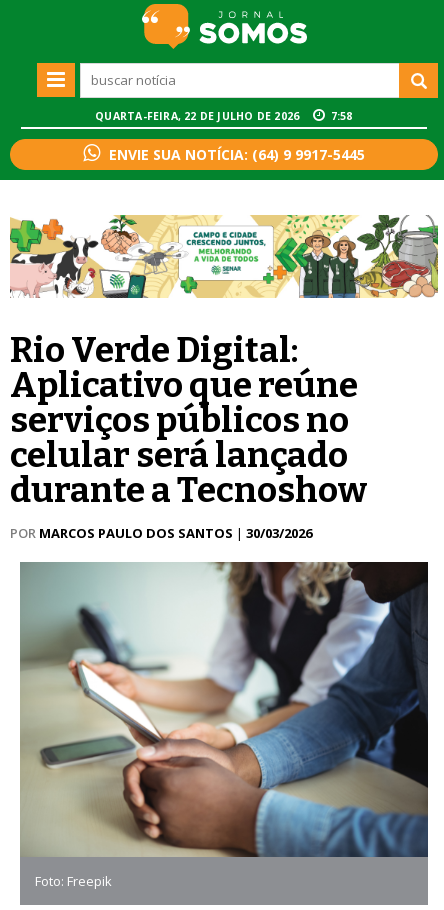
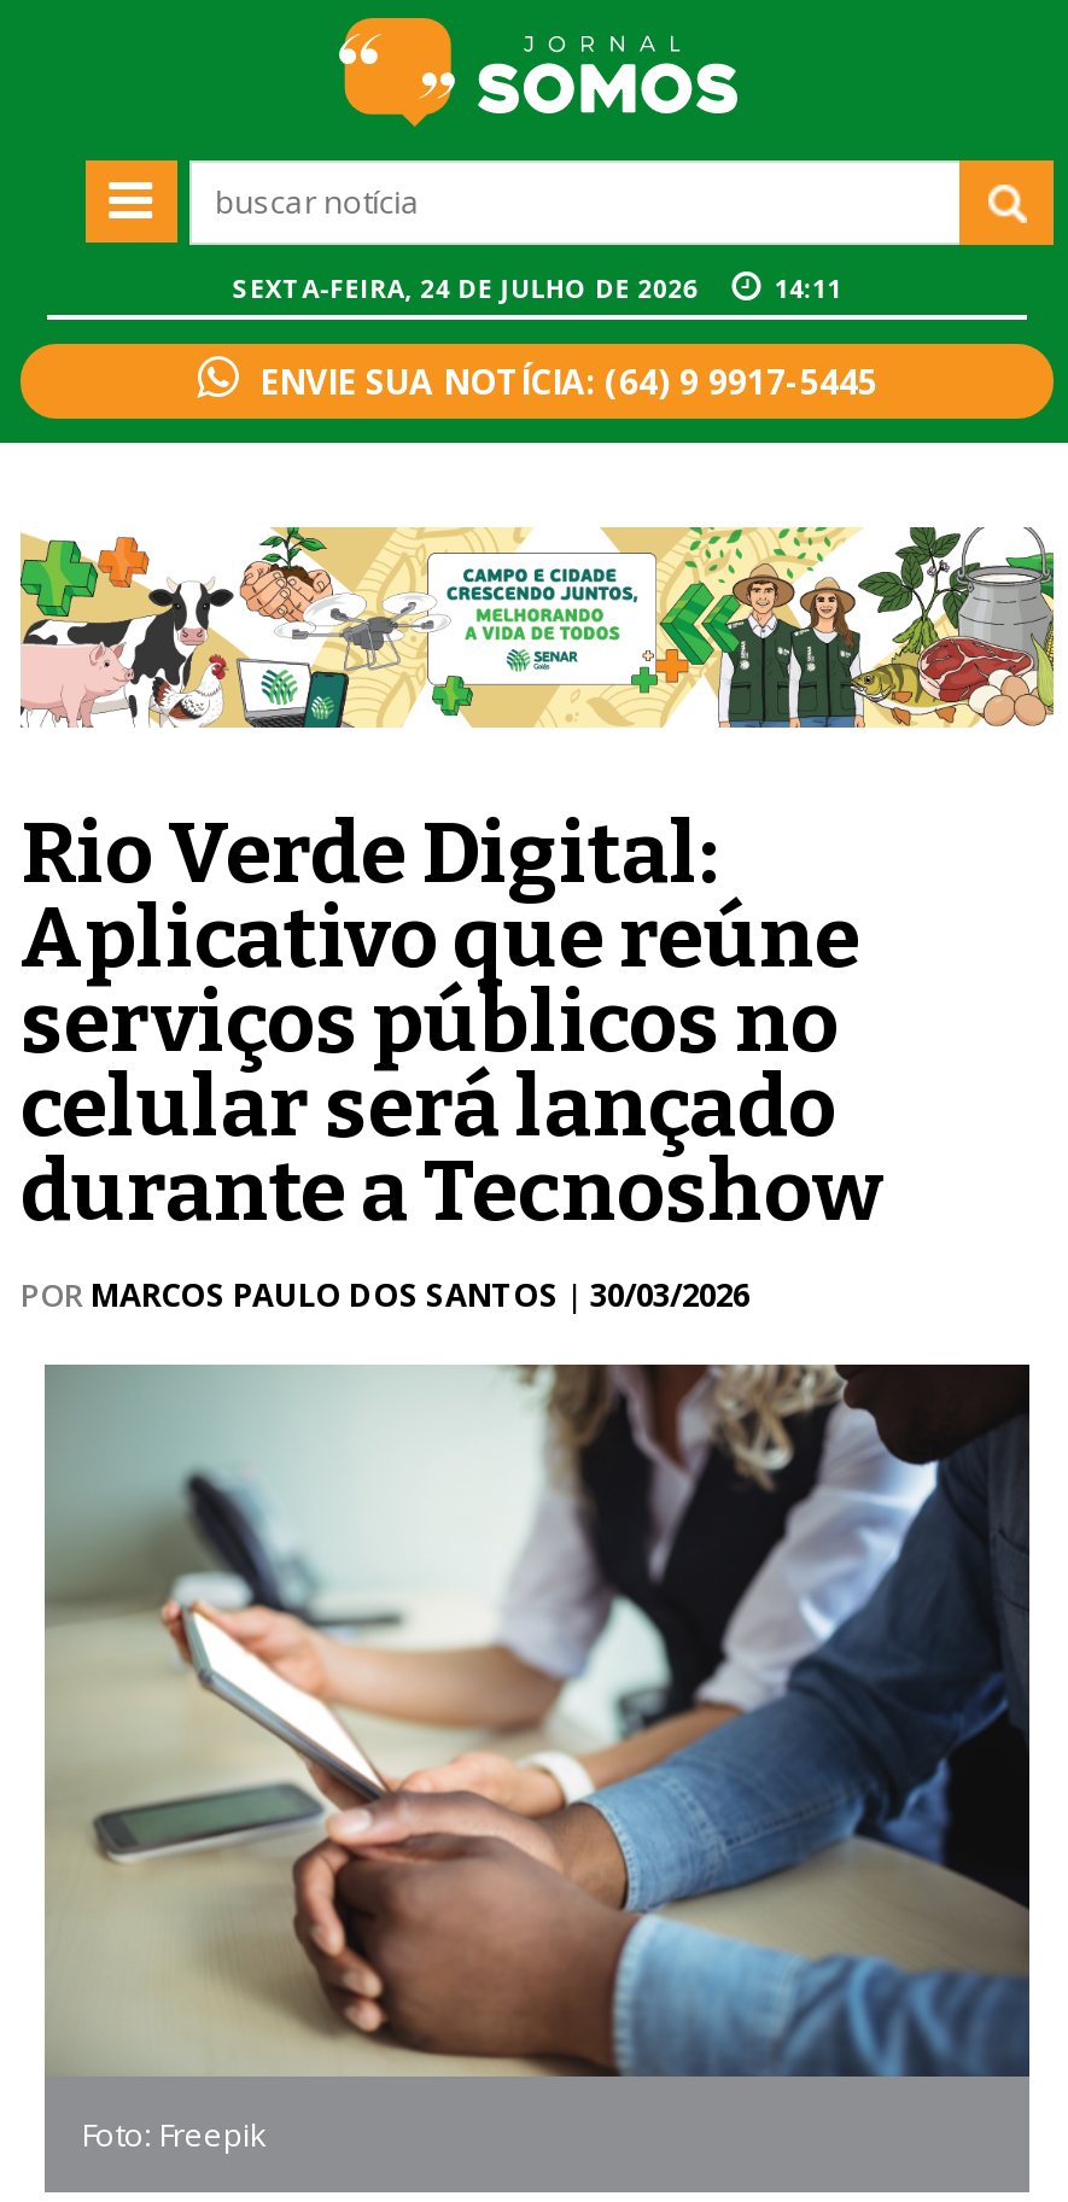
[95,109,302,123] QUARTA-FEIRA, 22 DE JULHO DE 2026 -> [232,273,705,306] SEXTA-FEIRA, 24 DE JULHO DE 2026
[331,109,353,123] 7:58 -> [774,273,842,306] 14:11

